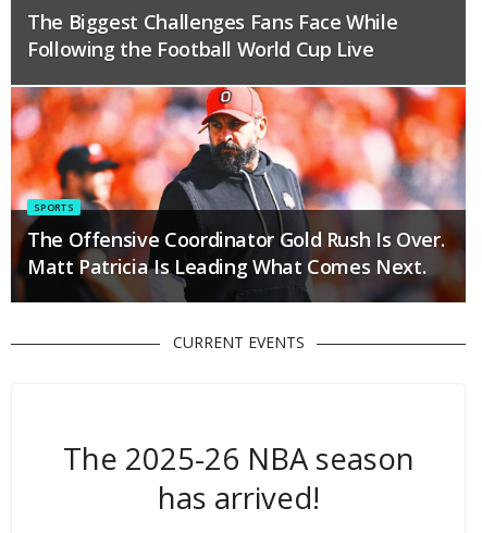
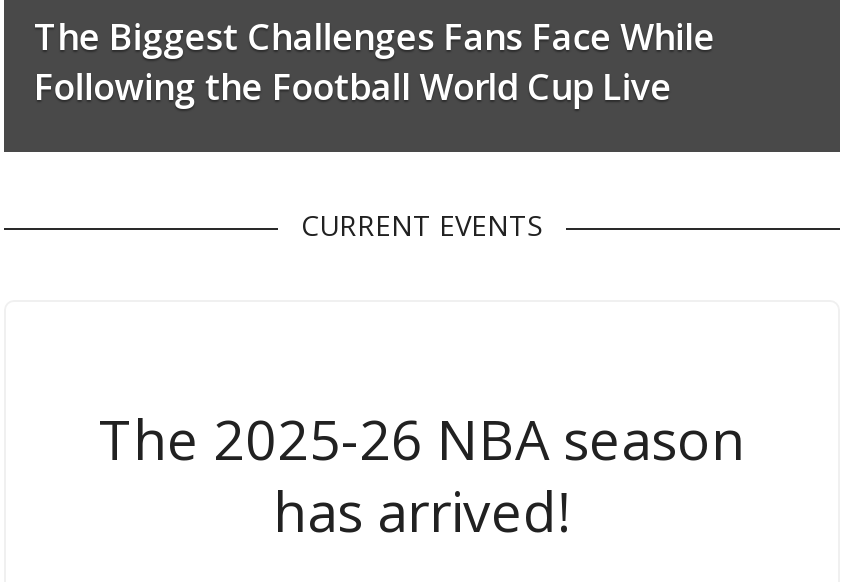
[10,86,467,302] [image] | SPORTS | The Offensive Coordinator Gold Rush Is Over. | Matt Patricia Is Leading What Comes Next. -> none

